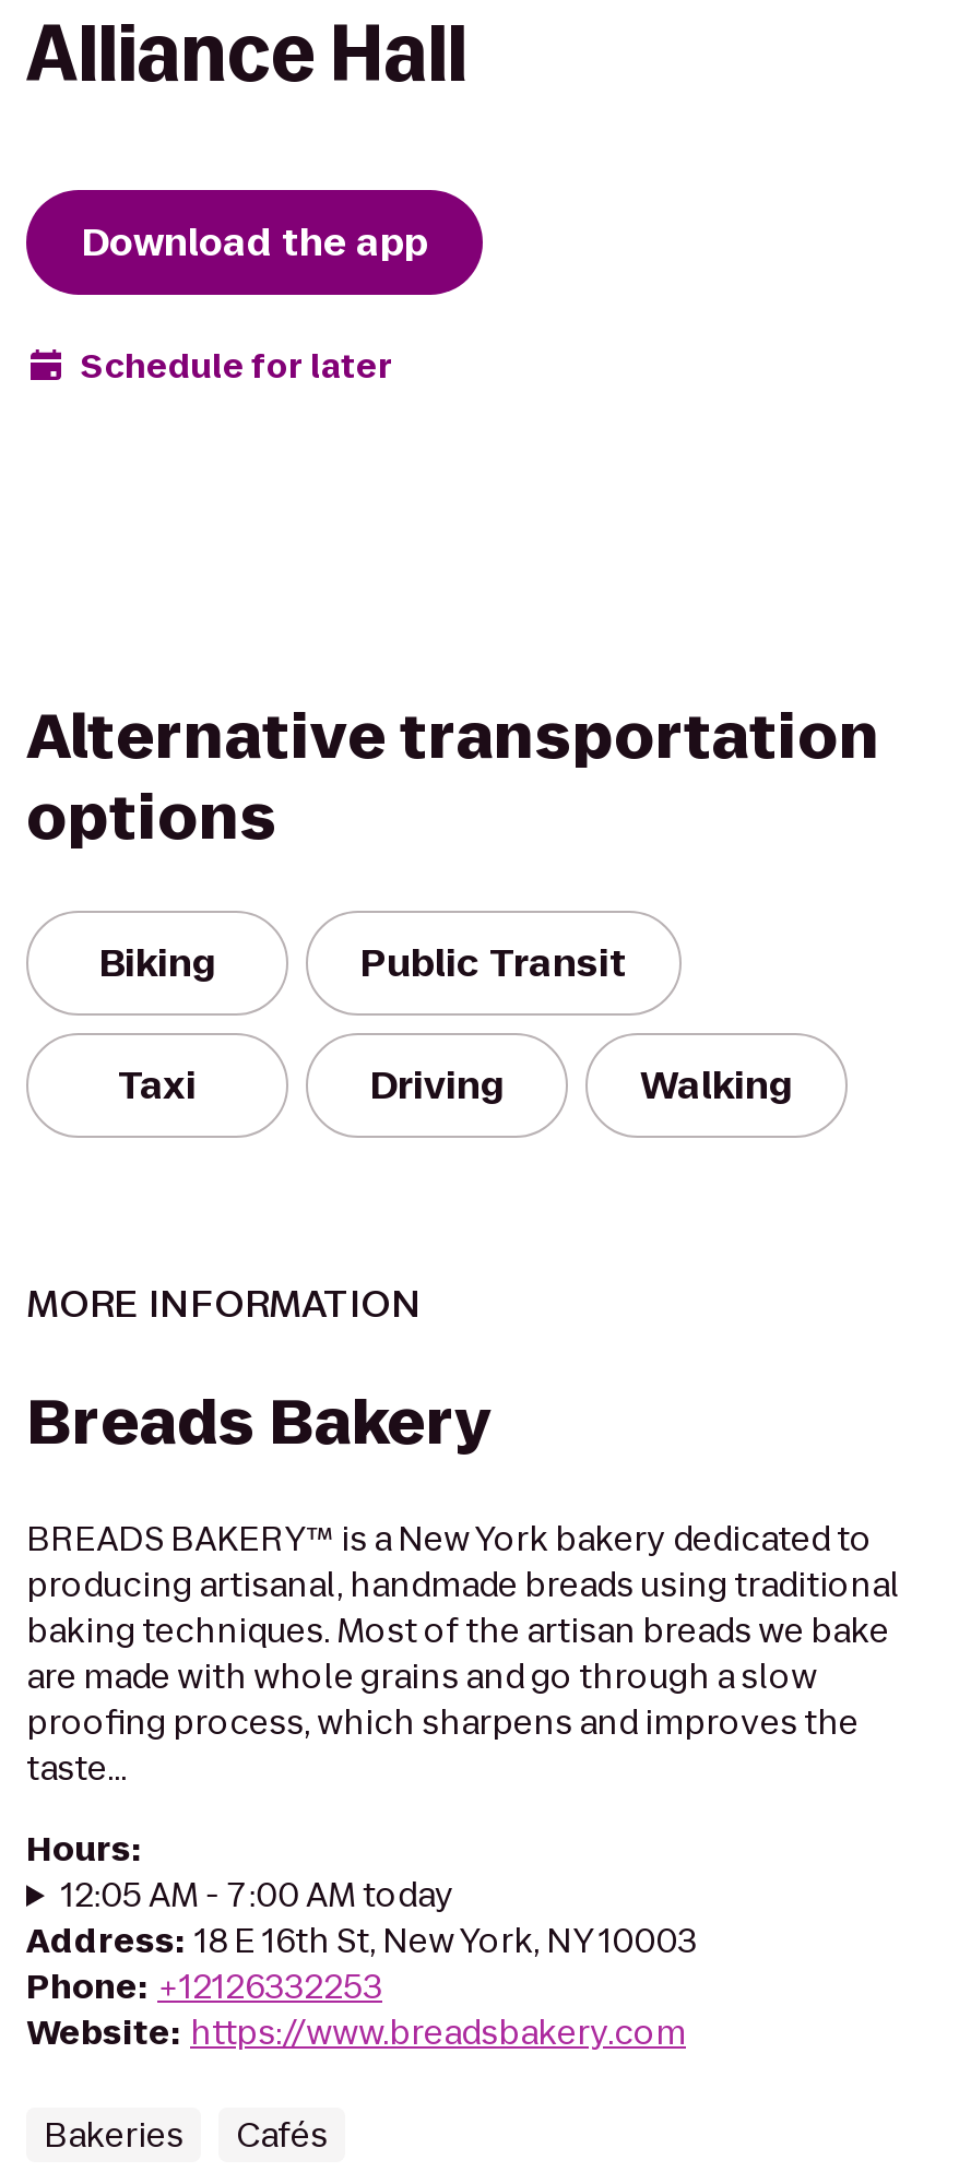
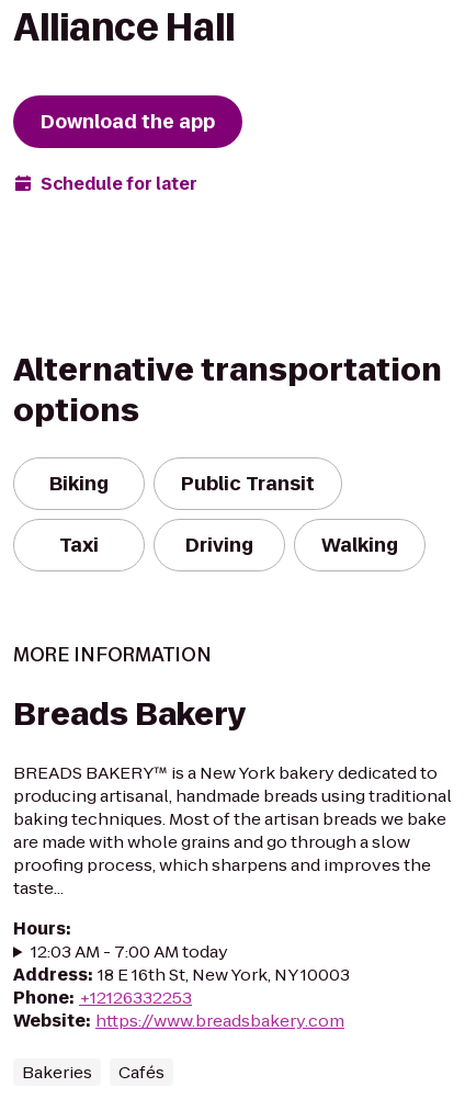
[61,1872,454,1918] 12:05 AM - 7:00 AM today -> [31,940,228,963] 12:03 AM - 7:00 AM today

